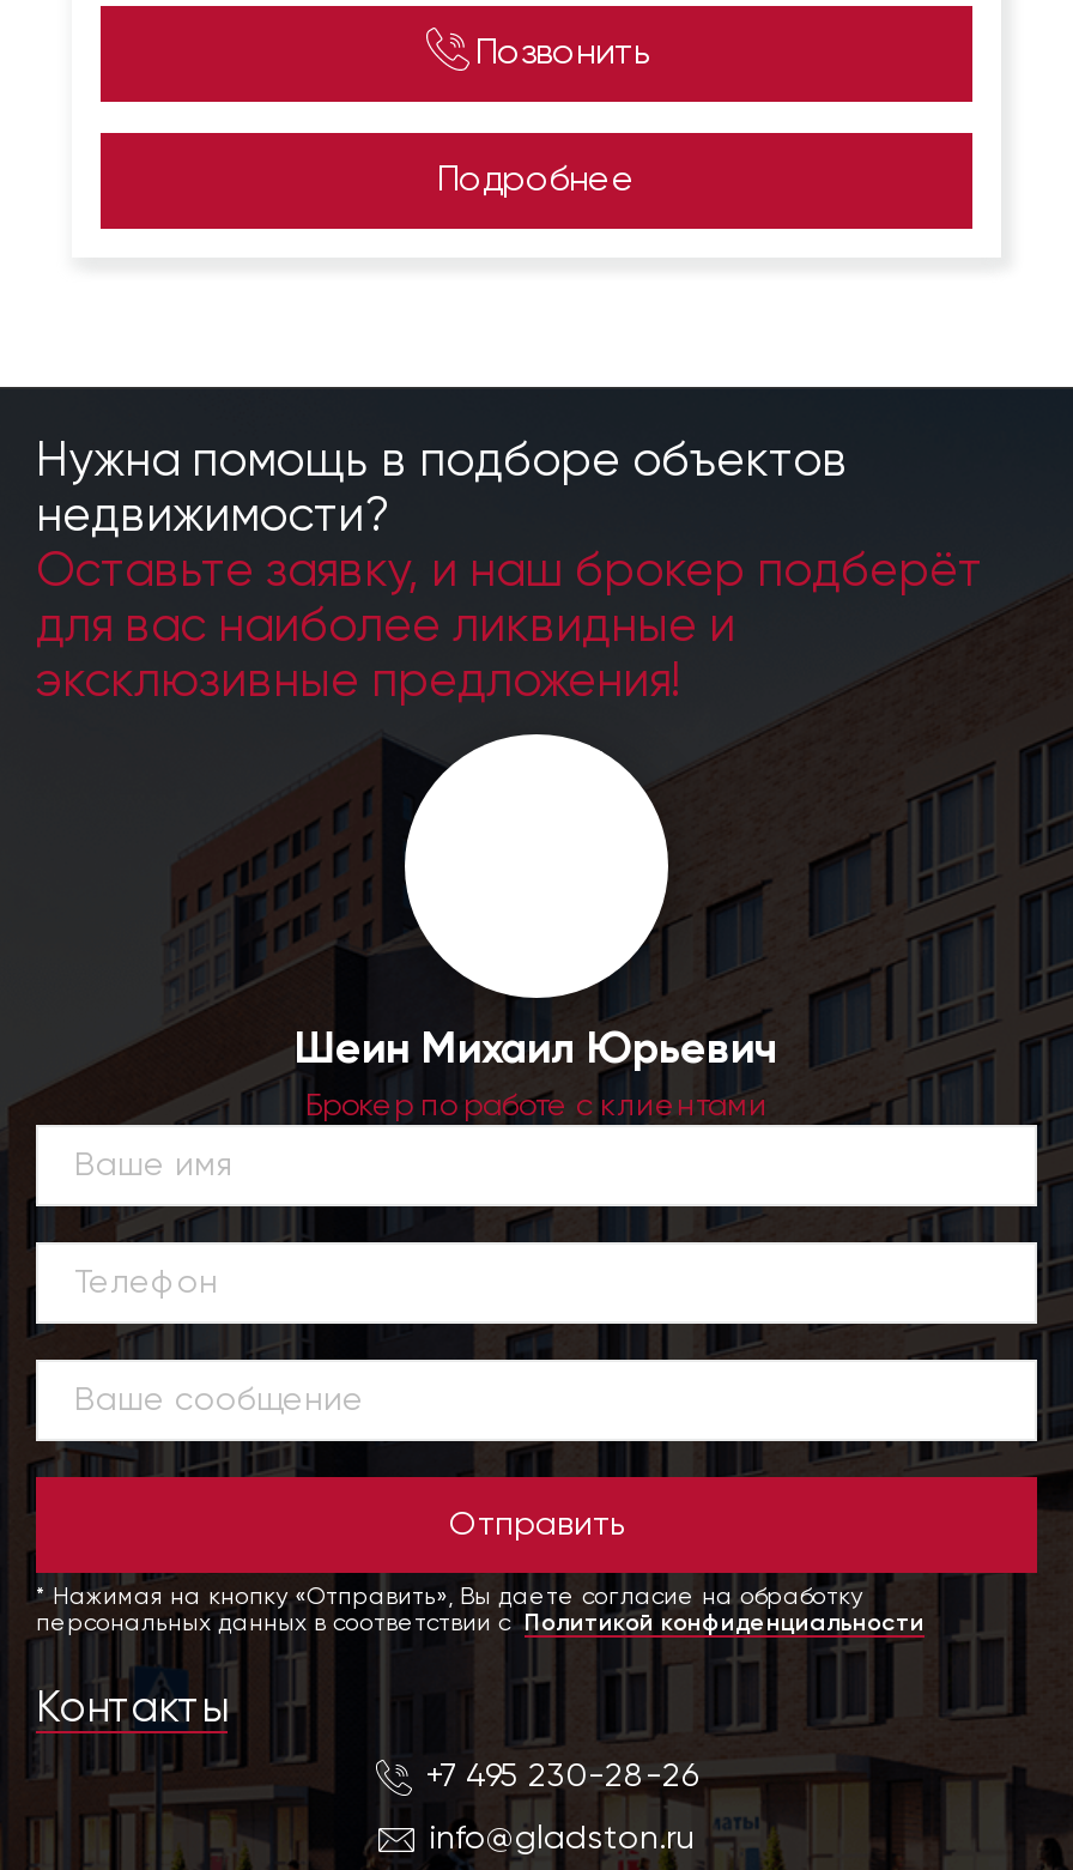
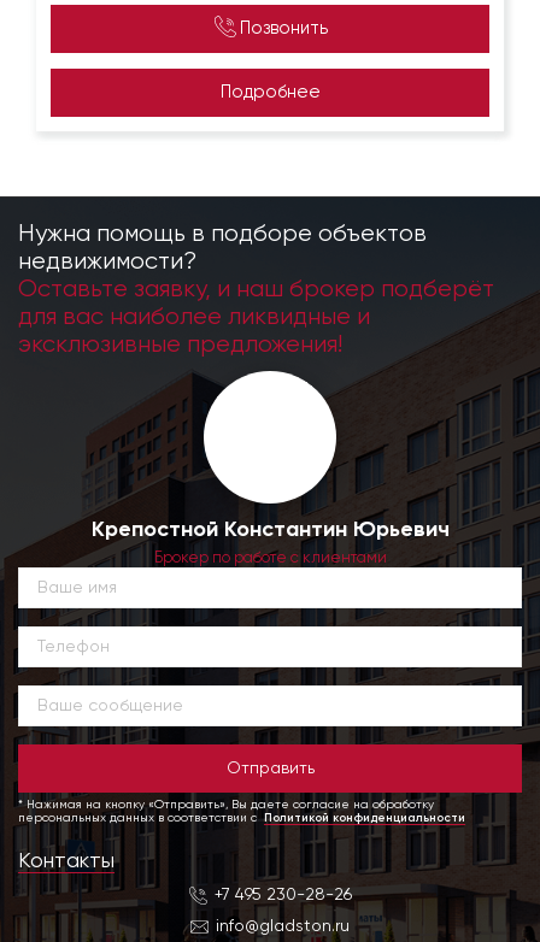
[295,1029,778,1072] Шеин Михаил Юрьевич -> [91,519,449,541] Крепостной Константин Юрьевич

